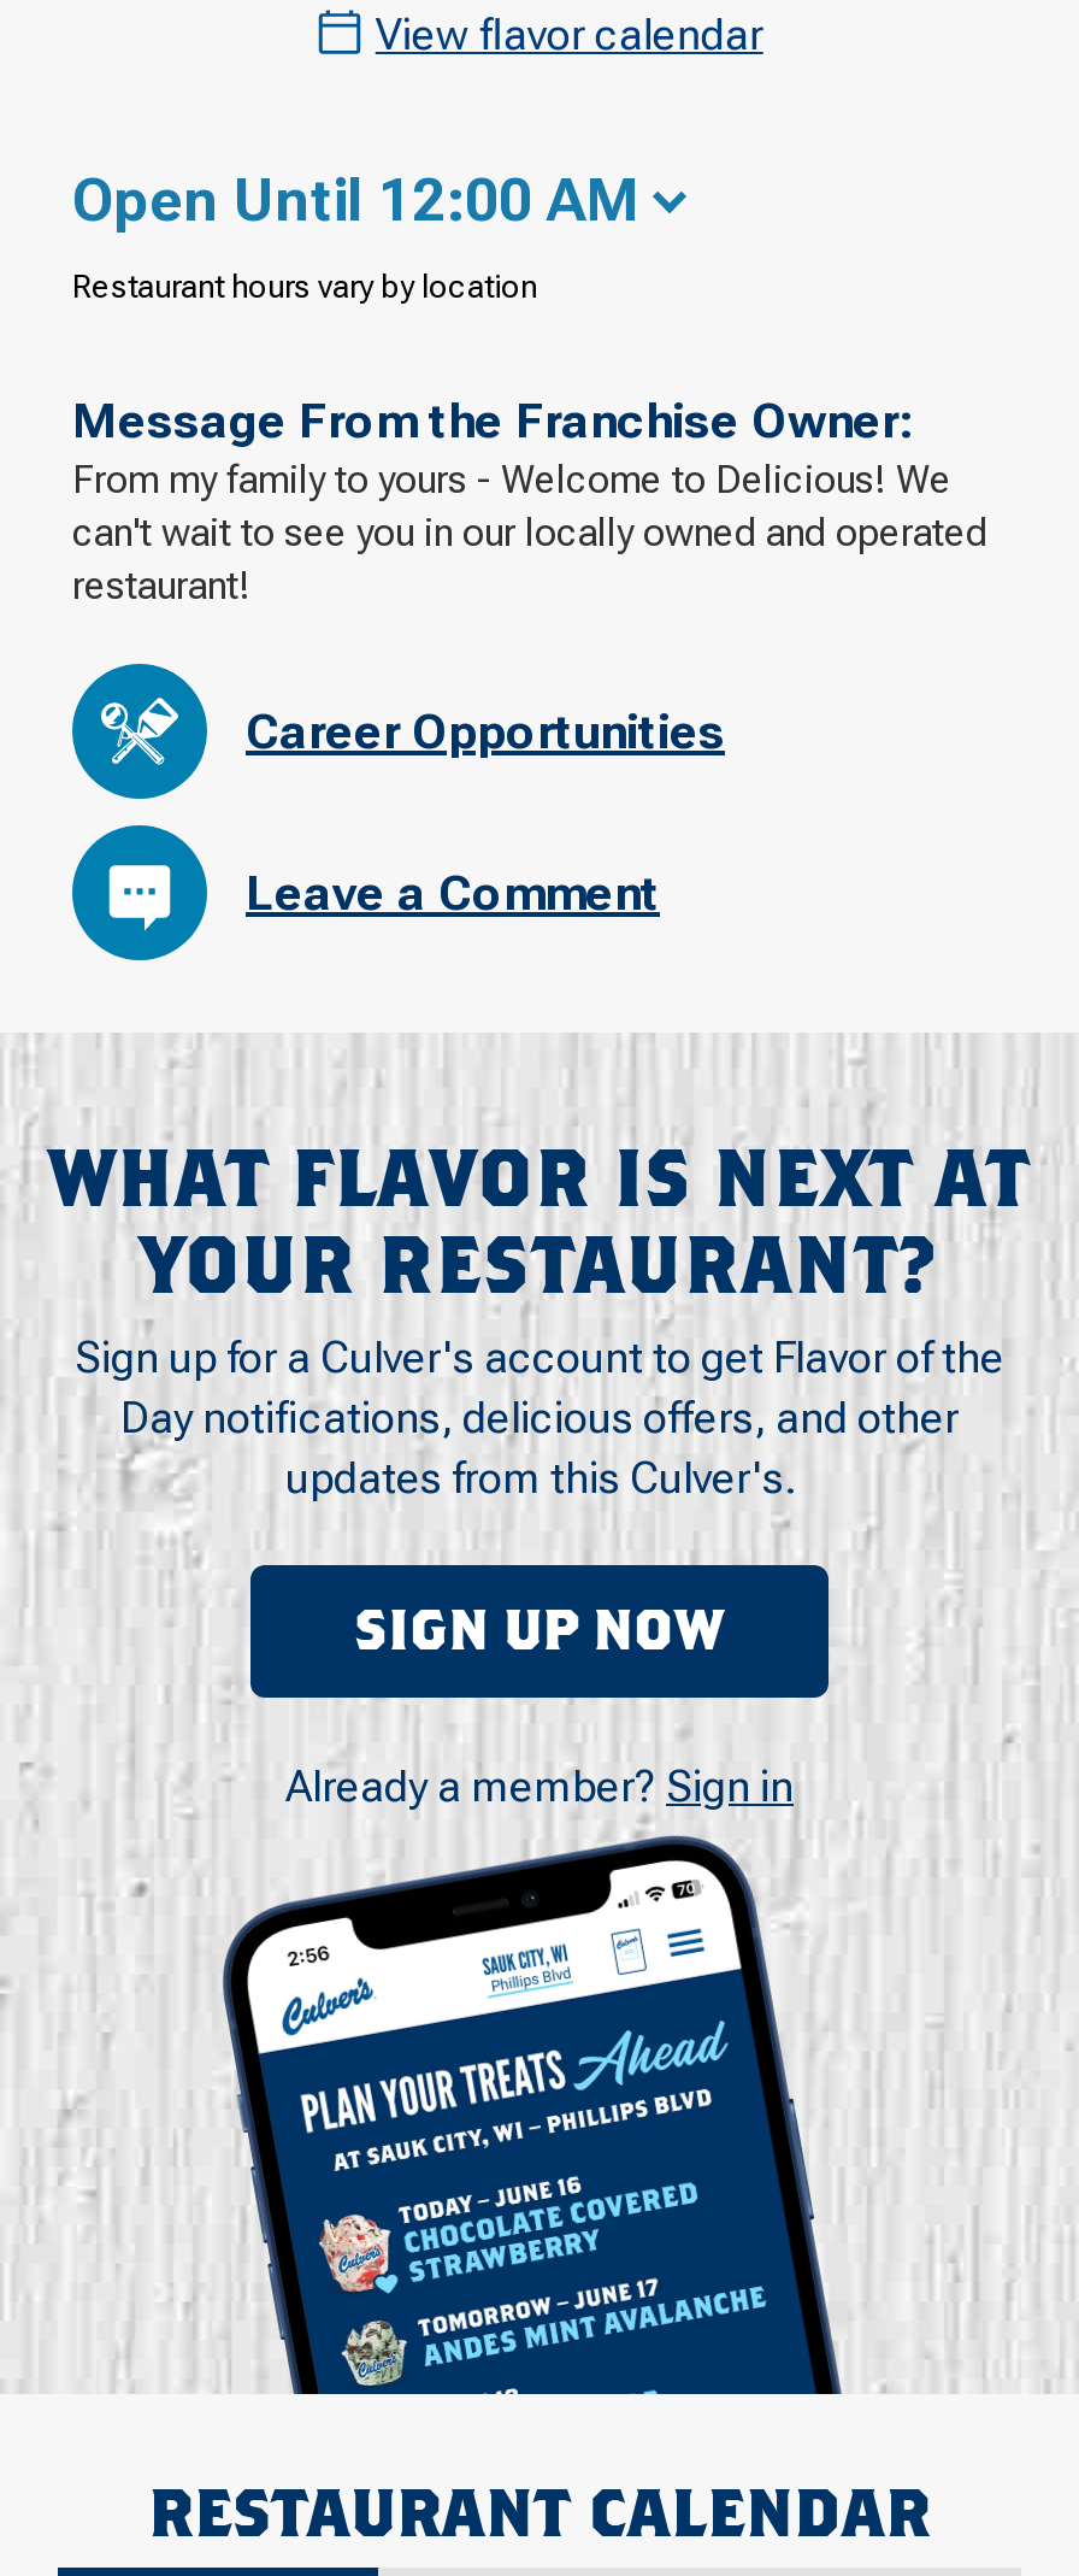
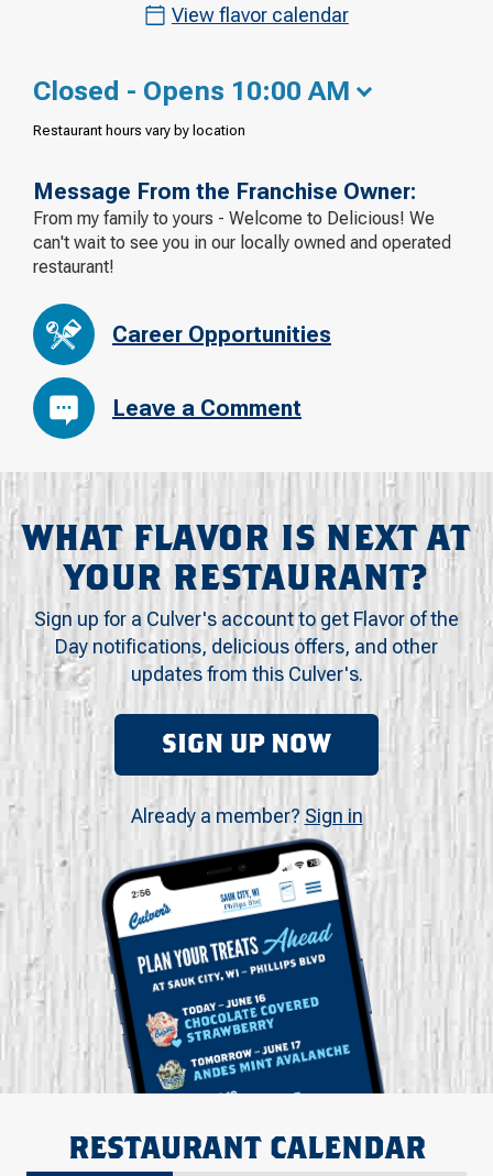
[72,167,638,234] Open Until 12:00 AM -> [33,76,350,107] Closed - Opens 10:00 AM

